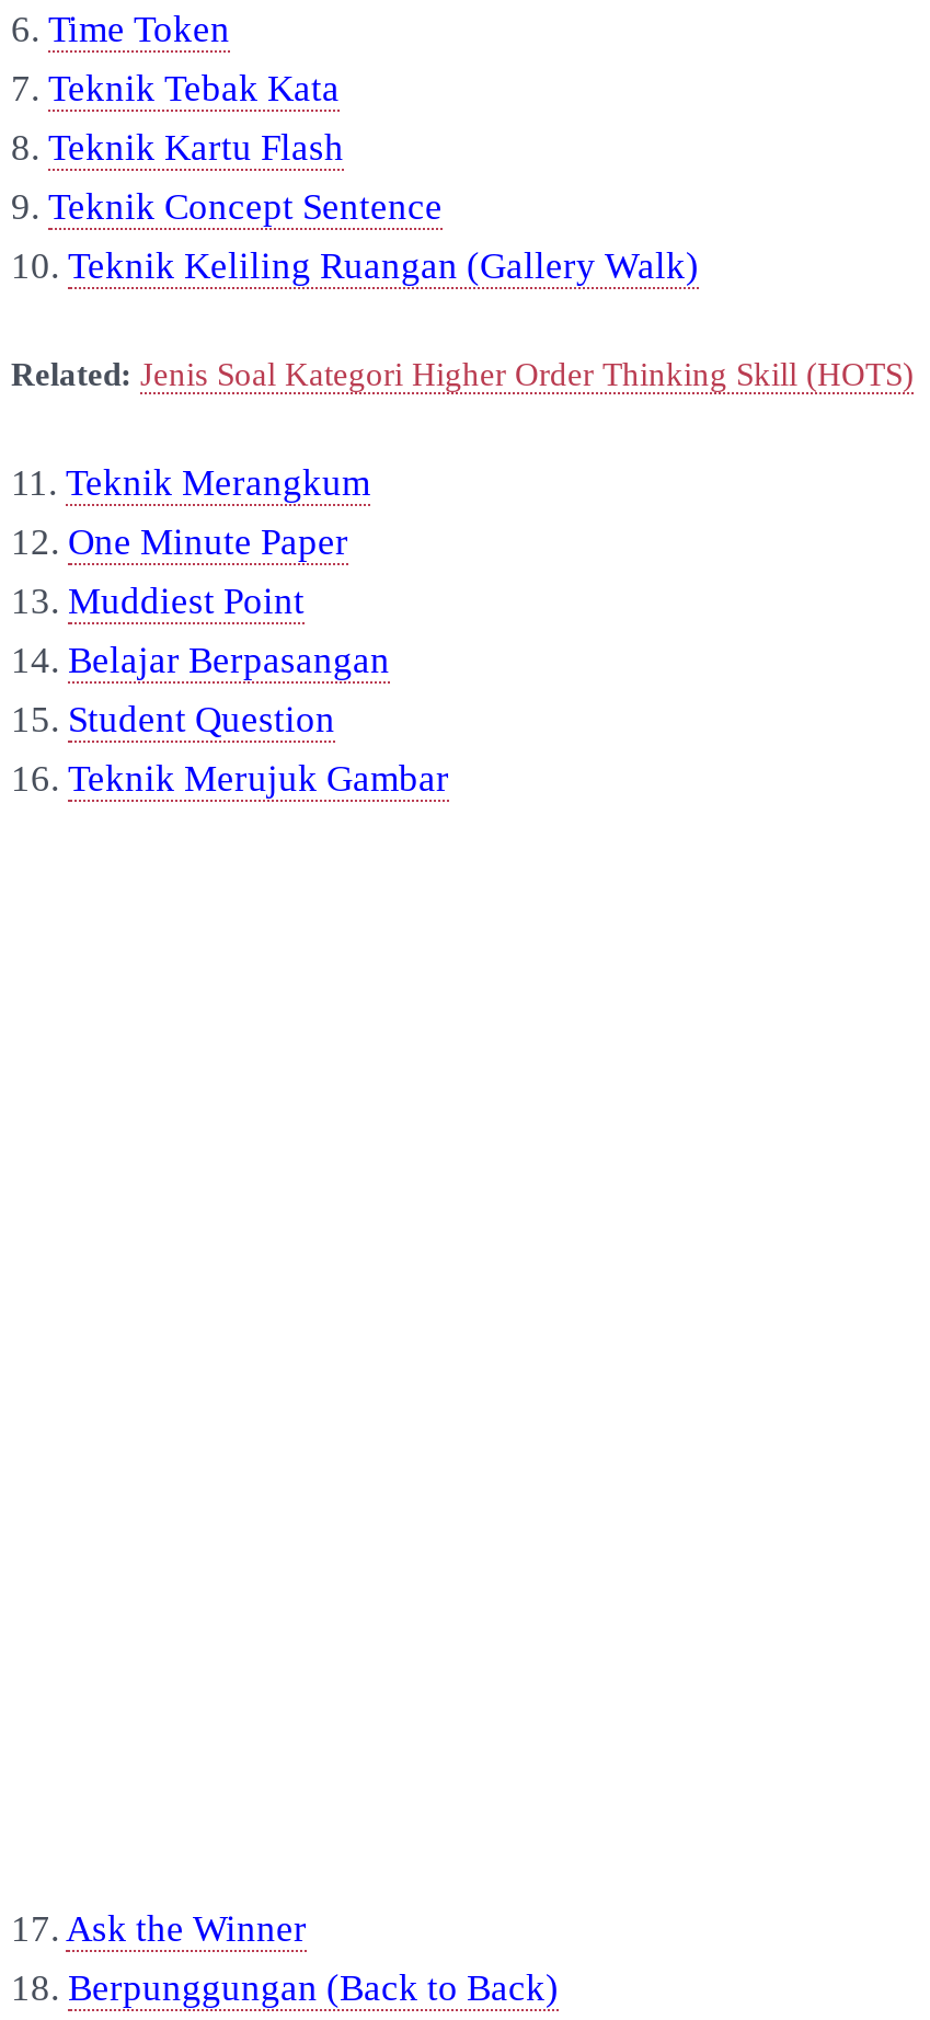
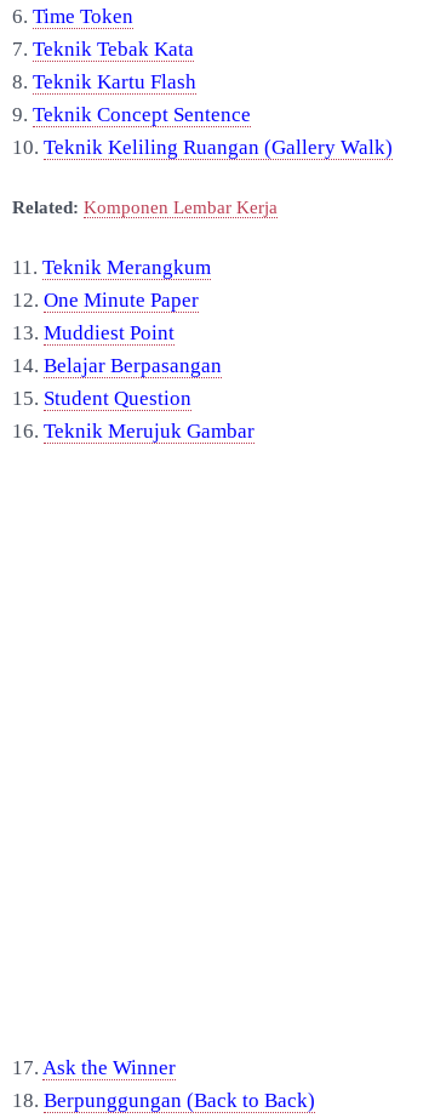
[11,357,914,392] Related: Jenis Soal Kategori Higher Order Thinking Skill (HOTS) -> [12,198,278,217] Related: Komponen Lembar Kerja

